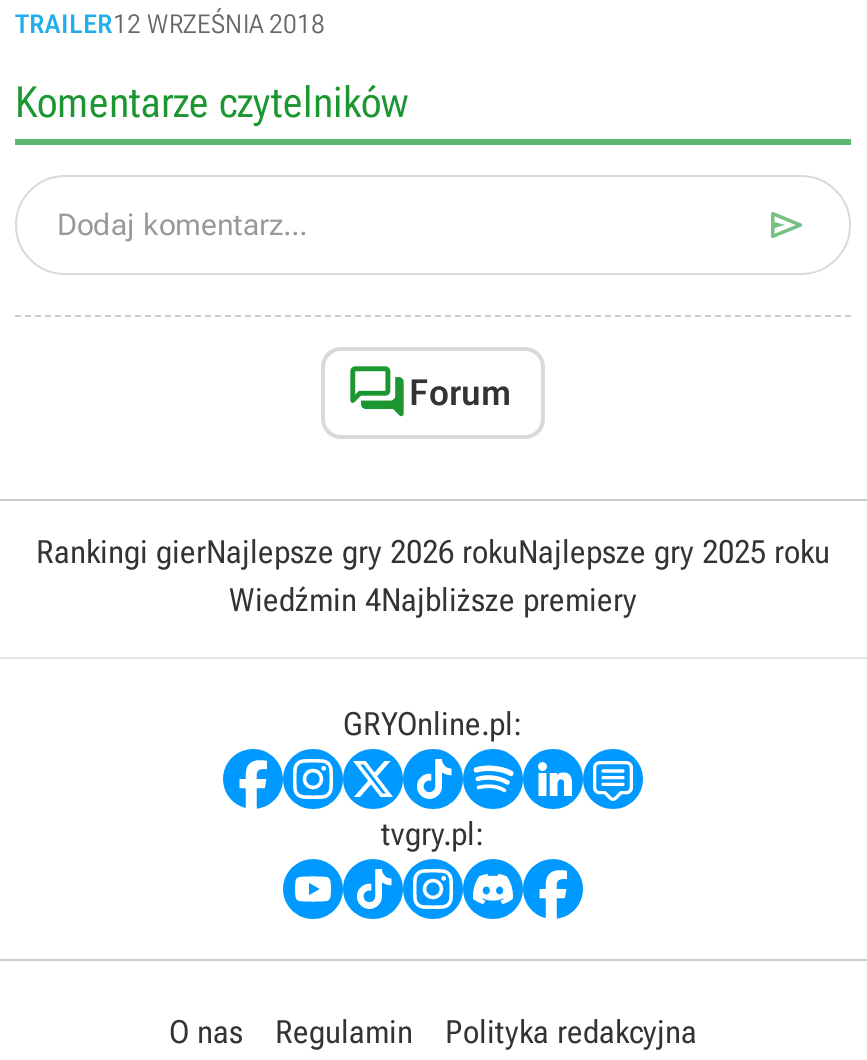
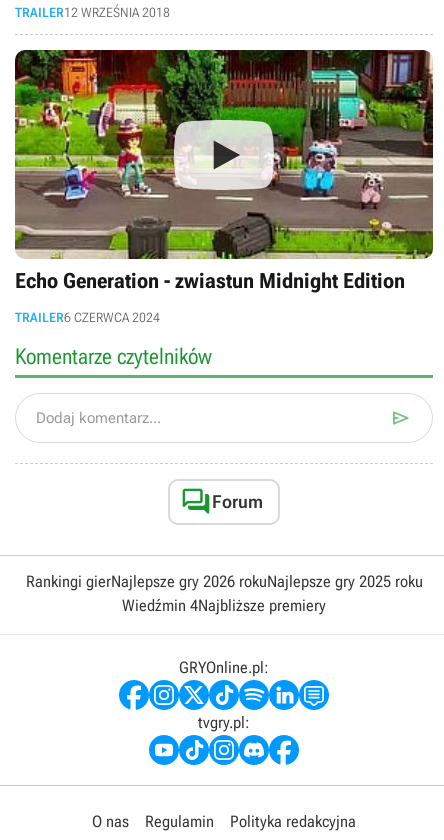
none -> [14,49,434,325] [image] | Echo Generation - zwiastun Midnight Edition | TRAILER6 CZERWCA 2024

